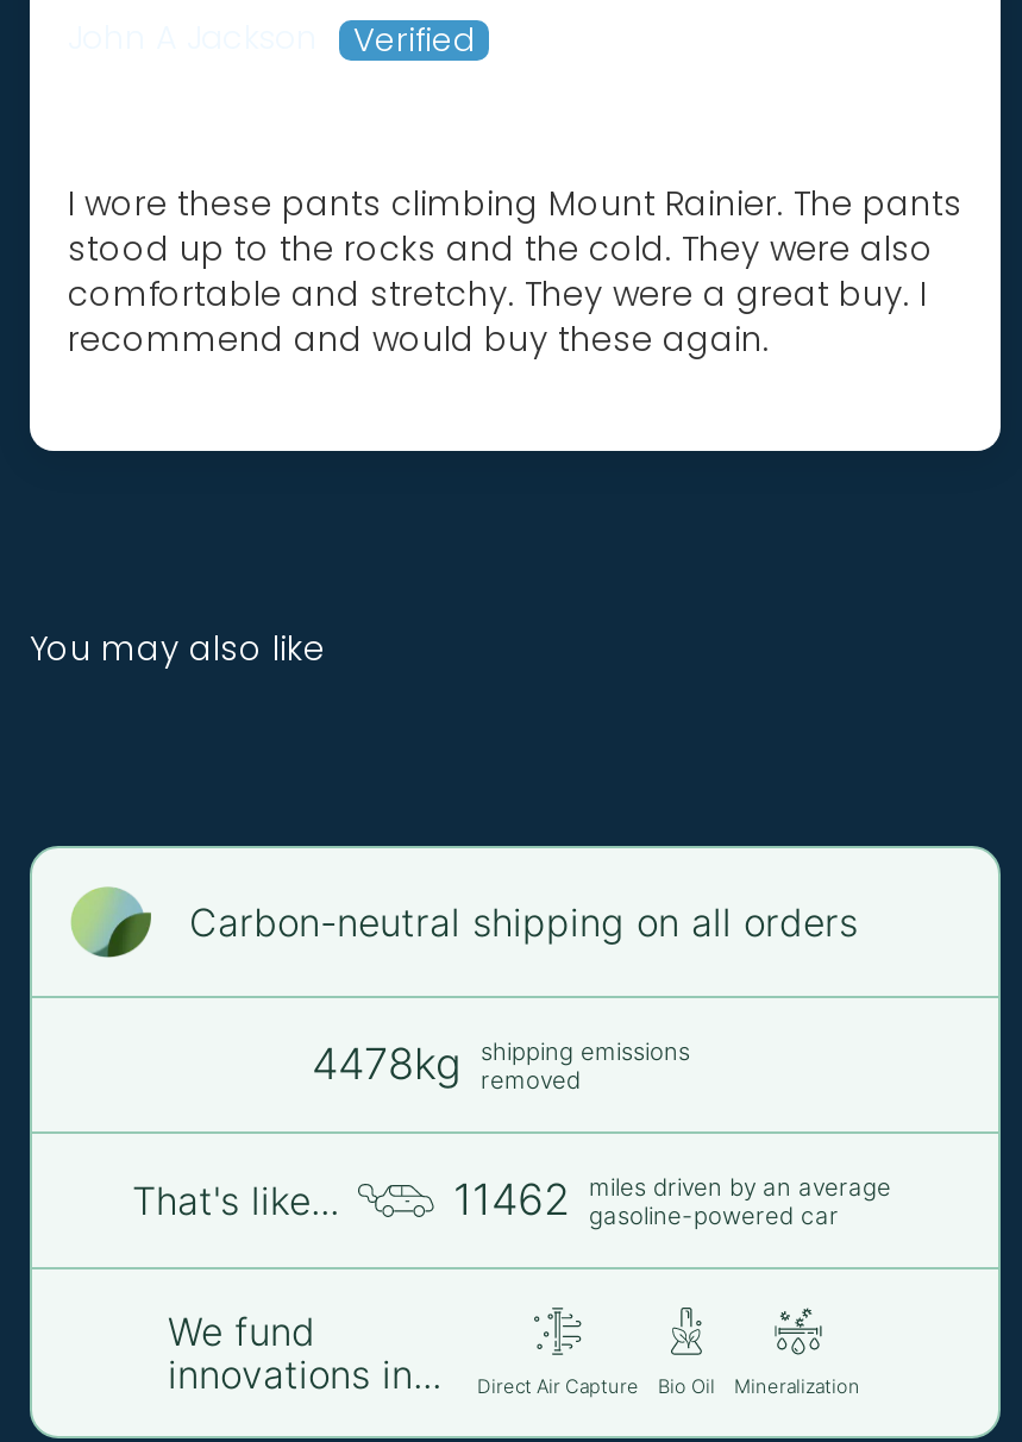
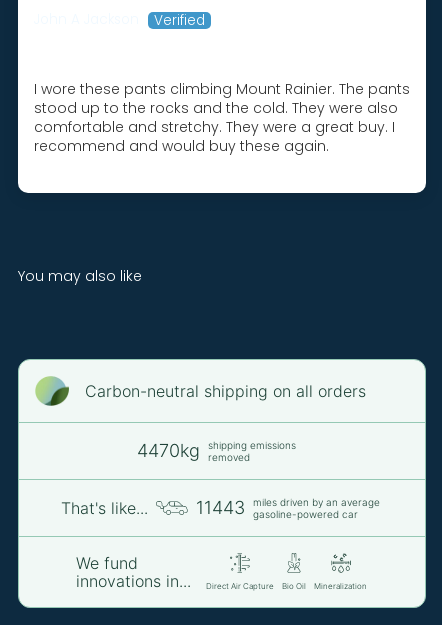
[312,1036,690,1093] 4478kg shipping emissions removed -> [136,439,295,463] 4470kg shipping emissions removed
[453,1171,891,1229] 11462 miles driven by an average gasoline-powered car -> [196,496,380,520] 11443 miles driven by an average gasoline-powered car

